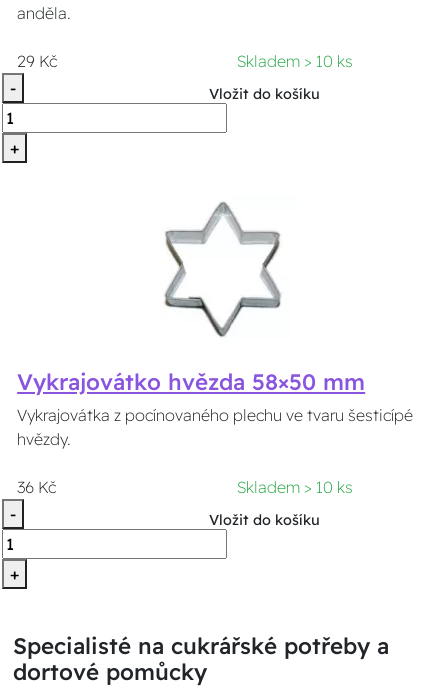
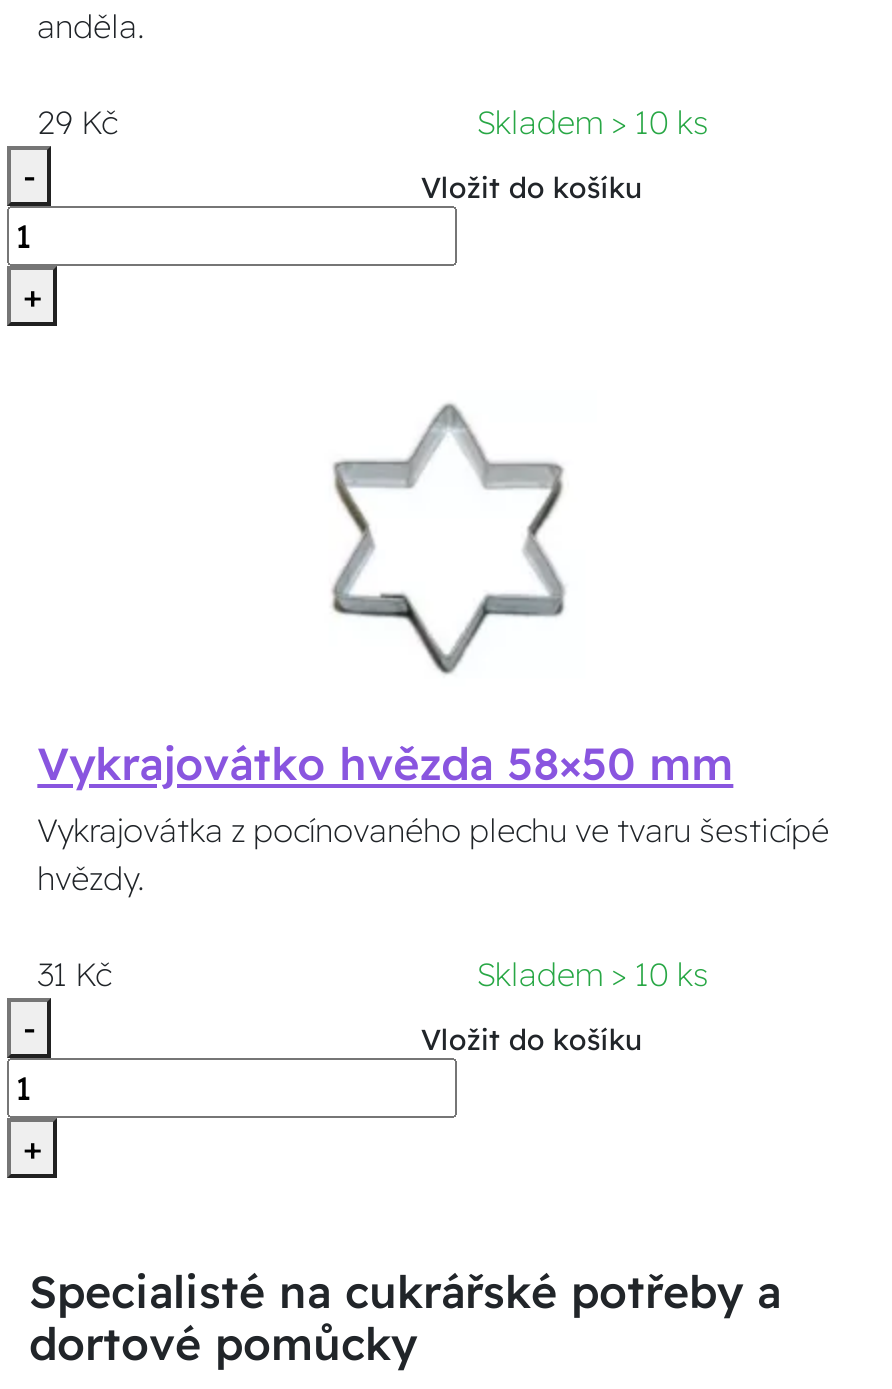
[17,477,56,497] 36 Kč -> [37,954,111,994] 31 Kč

